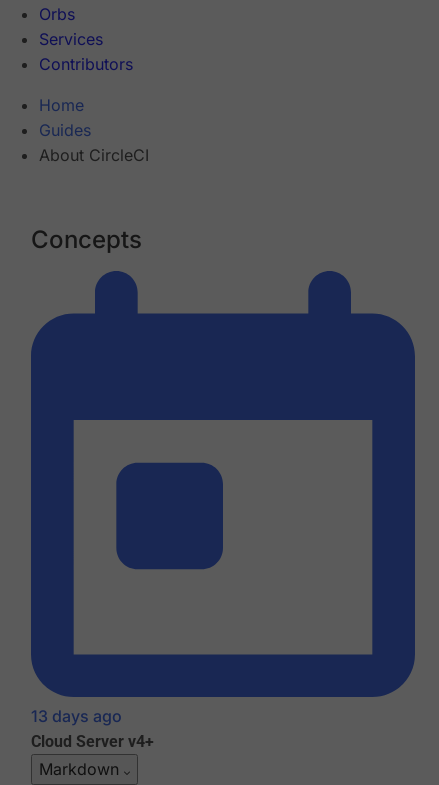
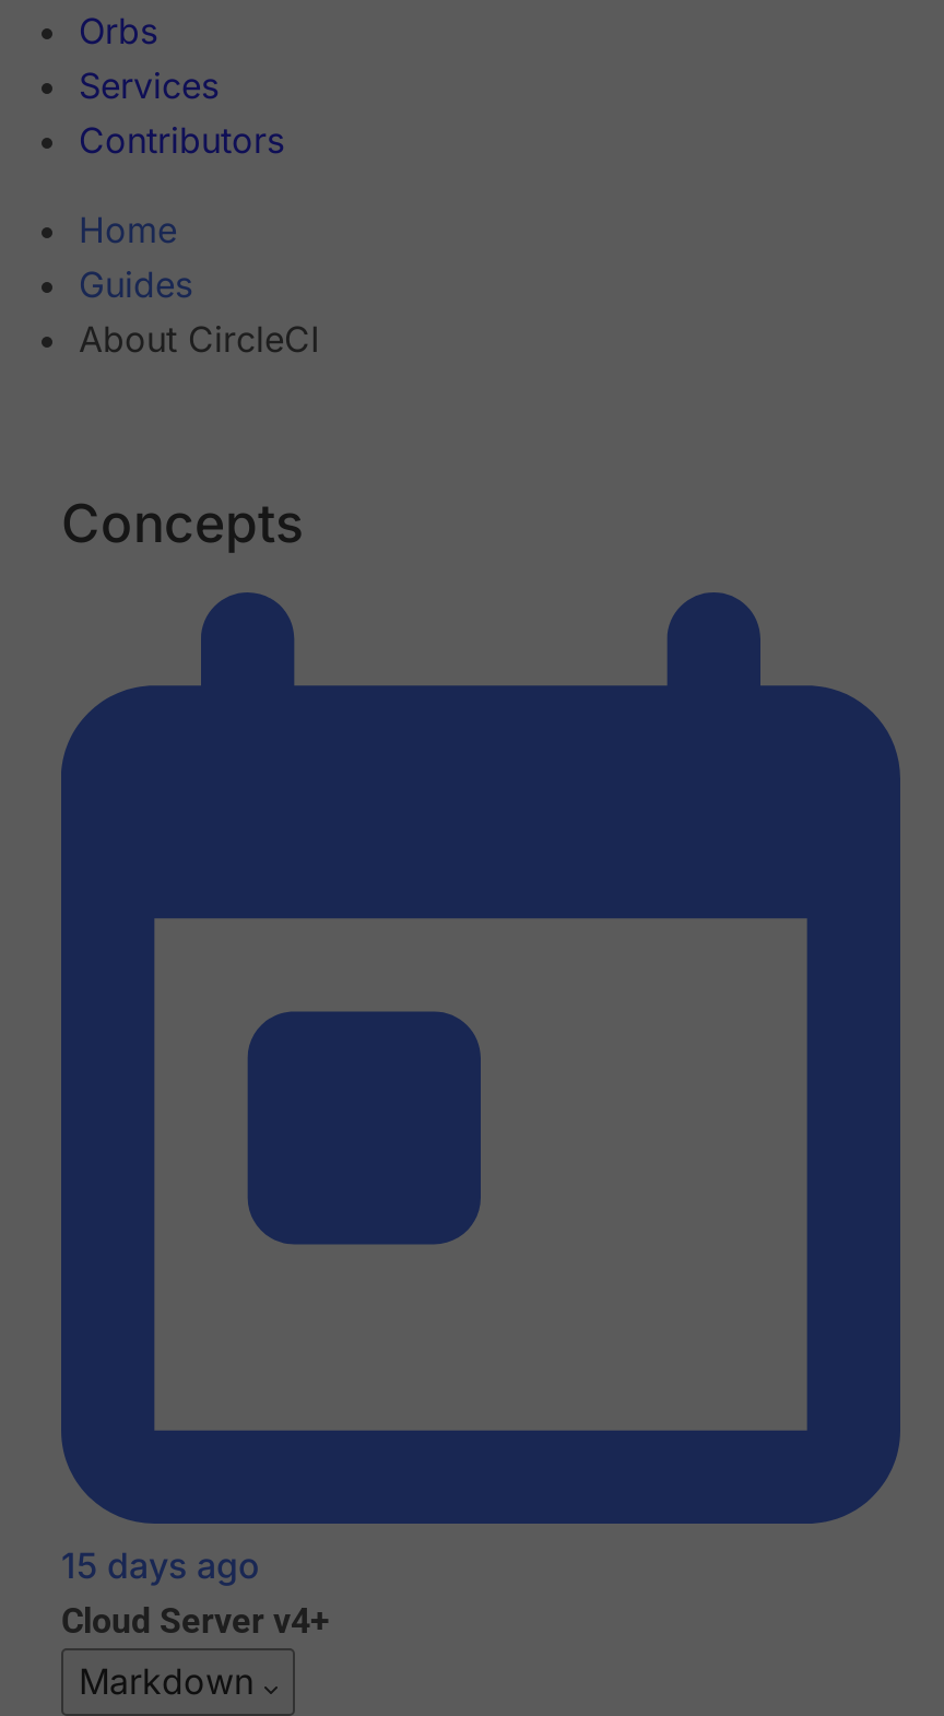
[31,706,122,726] 13 days ago -> [61,1544,260,1588] 15 days ago

